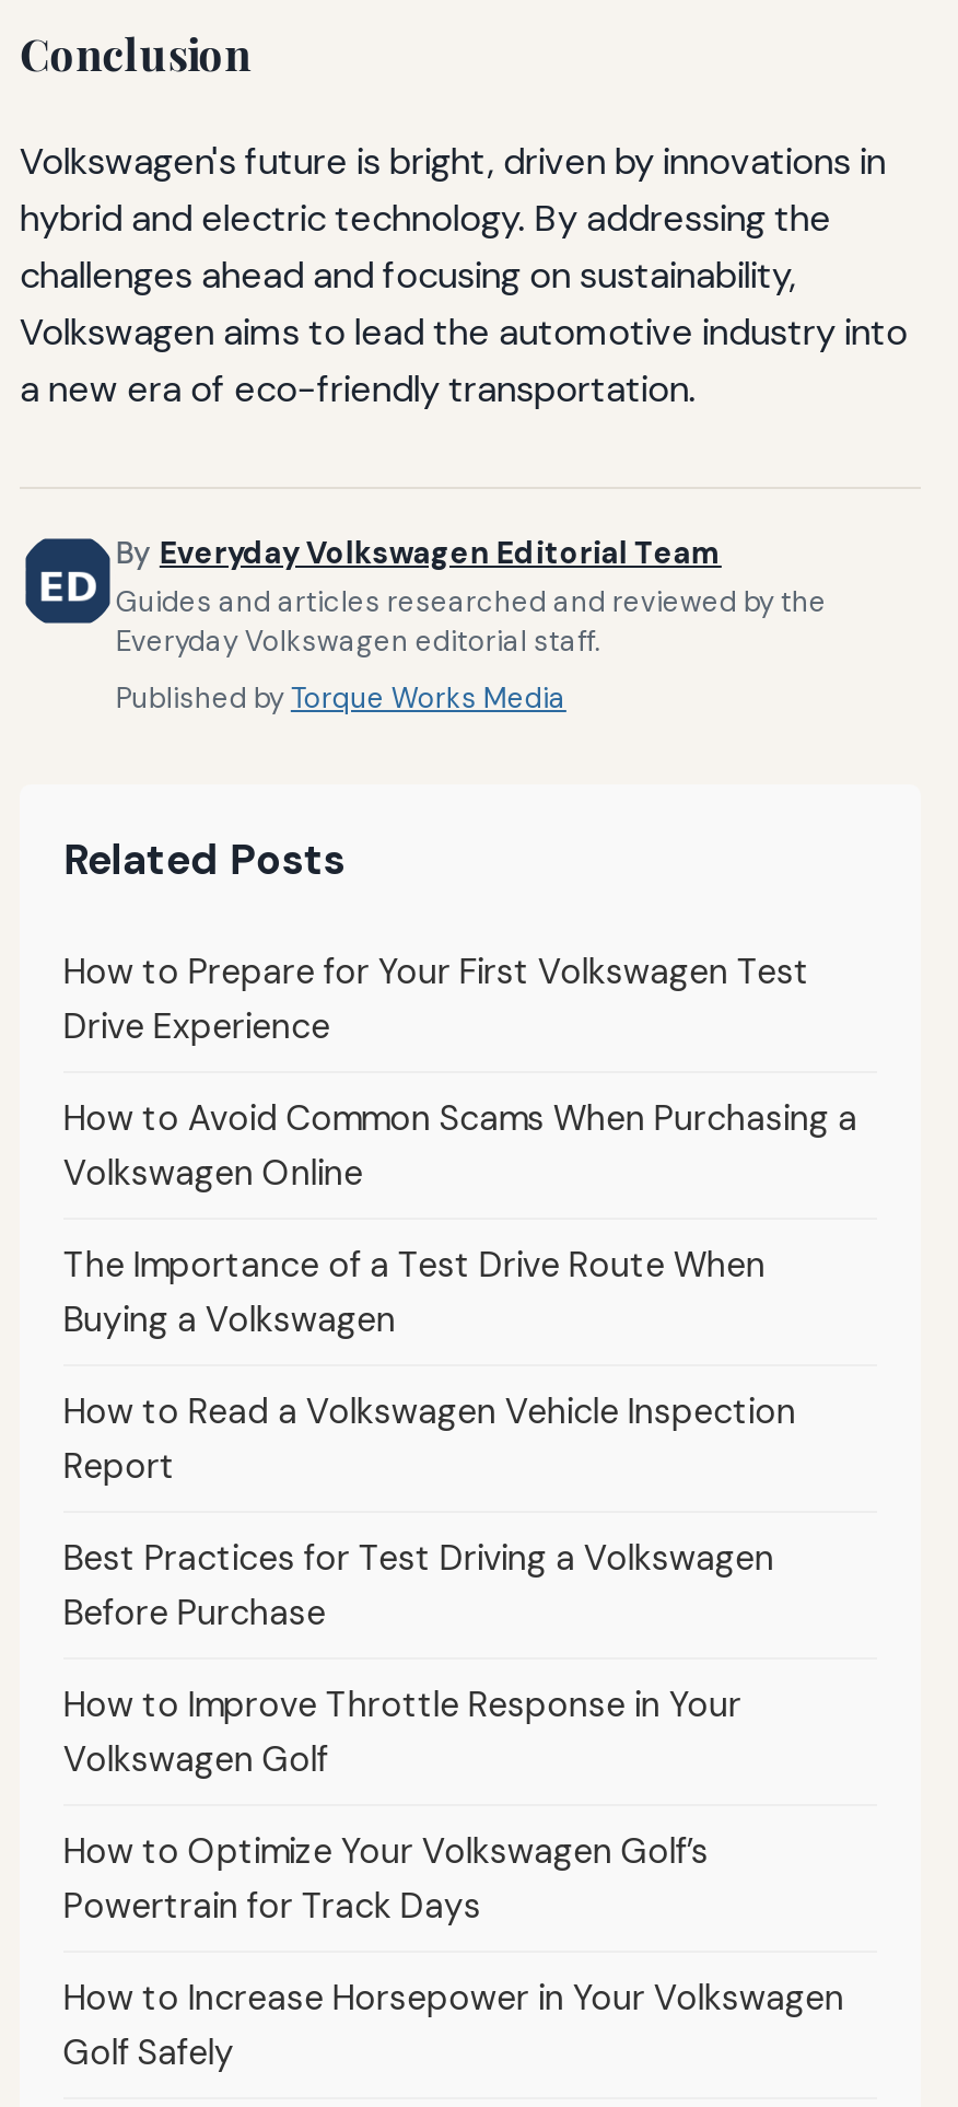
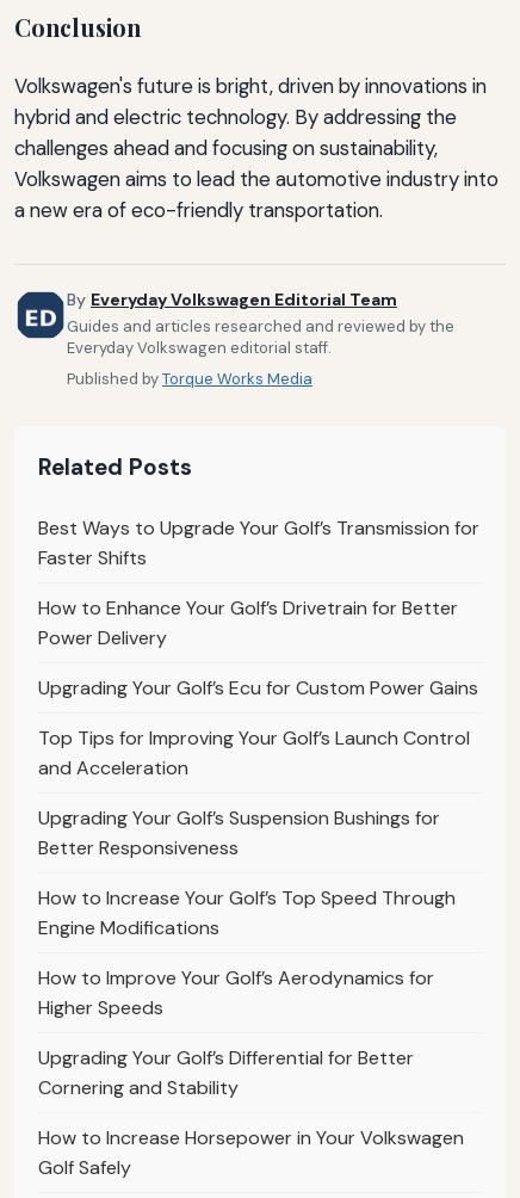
[63,949,857,1930] How to Prepare for Your First Volkswagen Test | Drive Experience | How to Avoid Common Scams When Purchasing a | Volkswagen Online | The Importance of a Test Drive Route When | Buying a Volkswagen | How to Read a Volkswagen Vehicle Inspection | Report | Best Practices for Test Driving a Volkswagen | Before Purchase | How to Improve Throttle Response in Your | Volkswagen Golf | How to Optimize Your Volkswagen Golf’s | Powertrain for Track Days -> [38,516,479,1101] Best Ways to Upgrade Your Golf’s Transmission for | Faster Shifts | How to Enhance Your Golf’s Drivetrain for Better | Power Delivery | Upgrading Your Golf’s Ecu for Custom Power Gains | Top Tips for Improving Your Golf’s Launch Control | and Acceleration | Upgrading Your Golf’s Suspension Bushings for | Better Responsiveness | How to Increase Your Golf’s Top Speed Through | Engine Modifications | How to Improve Your Golf’s Aerodynamics for | Higher Speeds | Upgrading Your Golf’s Differential for Better | Cornering and Stability

